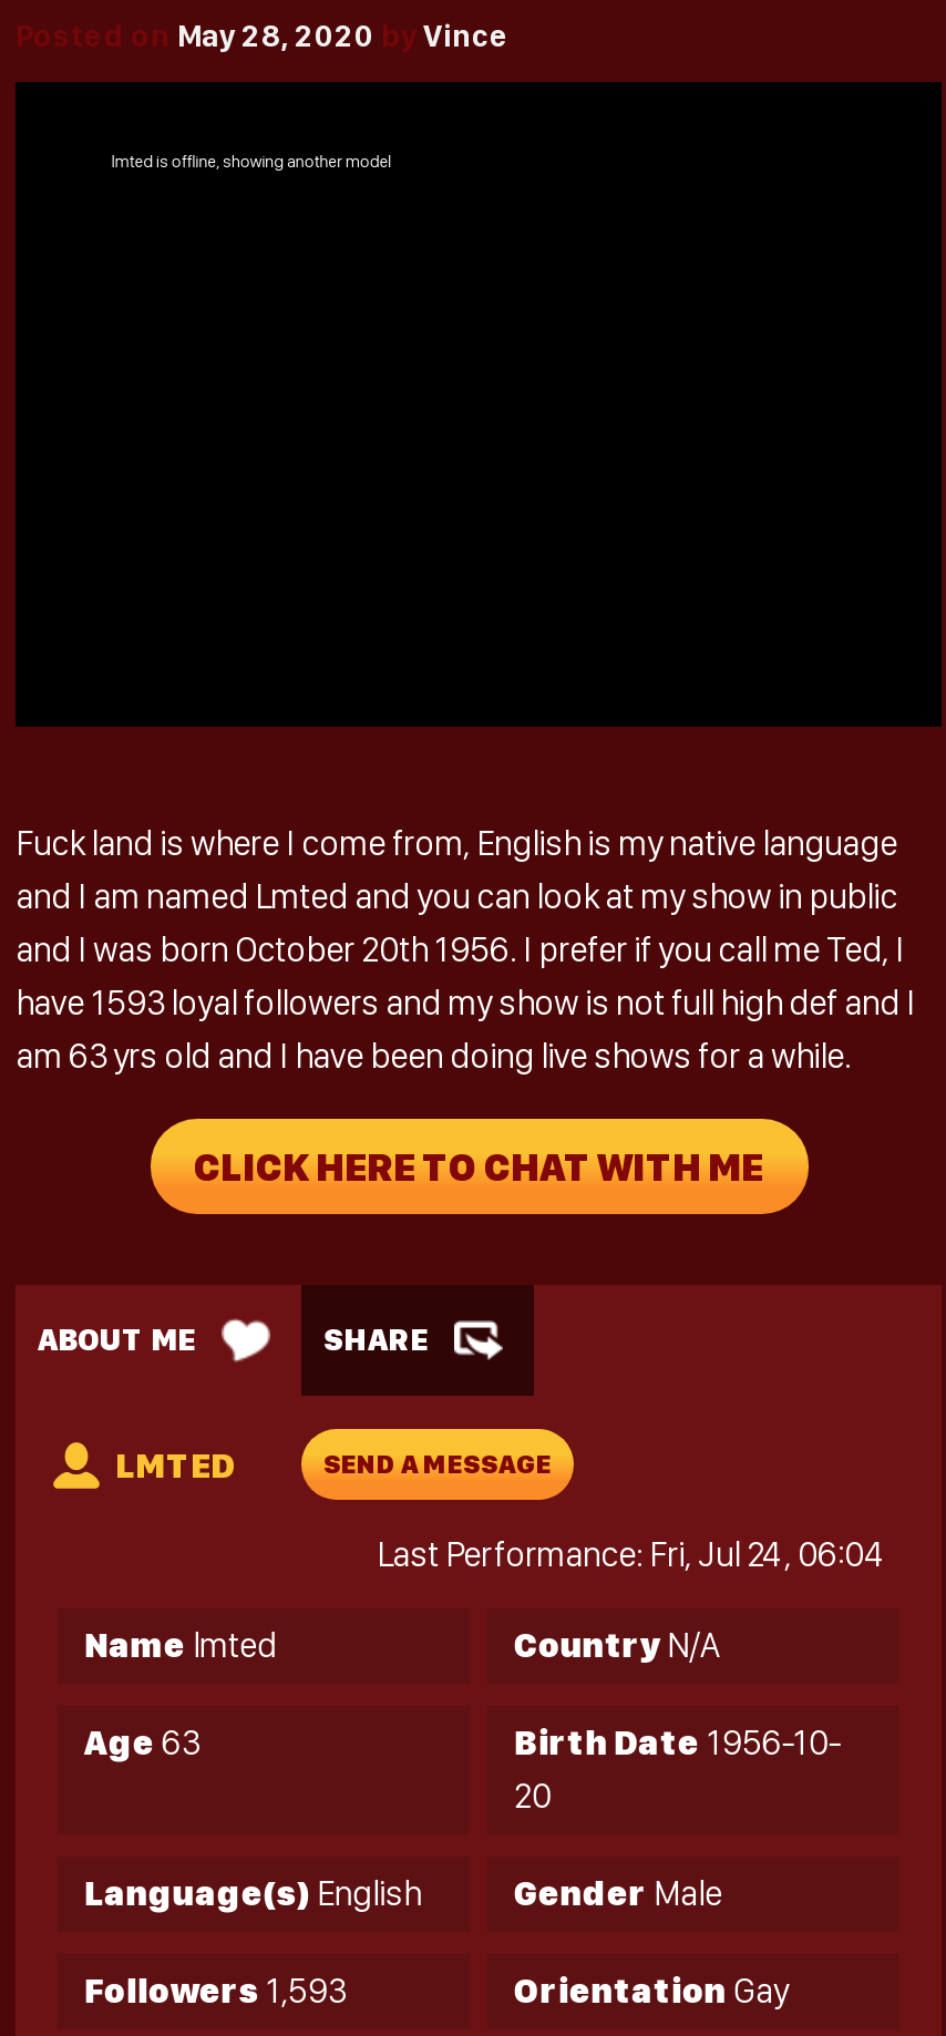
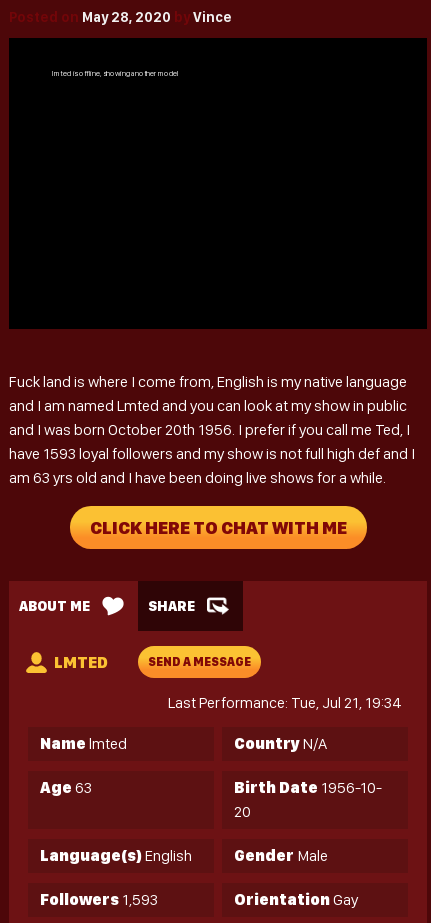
[377,1534,886,1576] Last Performance: Fri, Jul 24, 06:04 -> [168,693,402,712] Last Performance: Tue, Jul 21, 19:34

